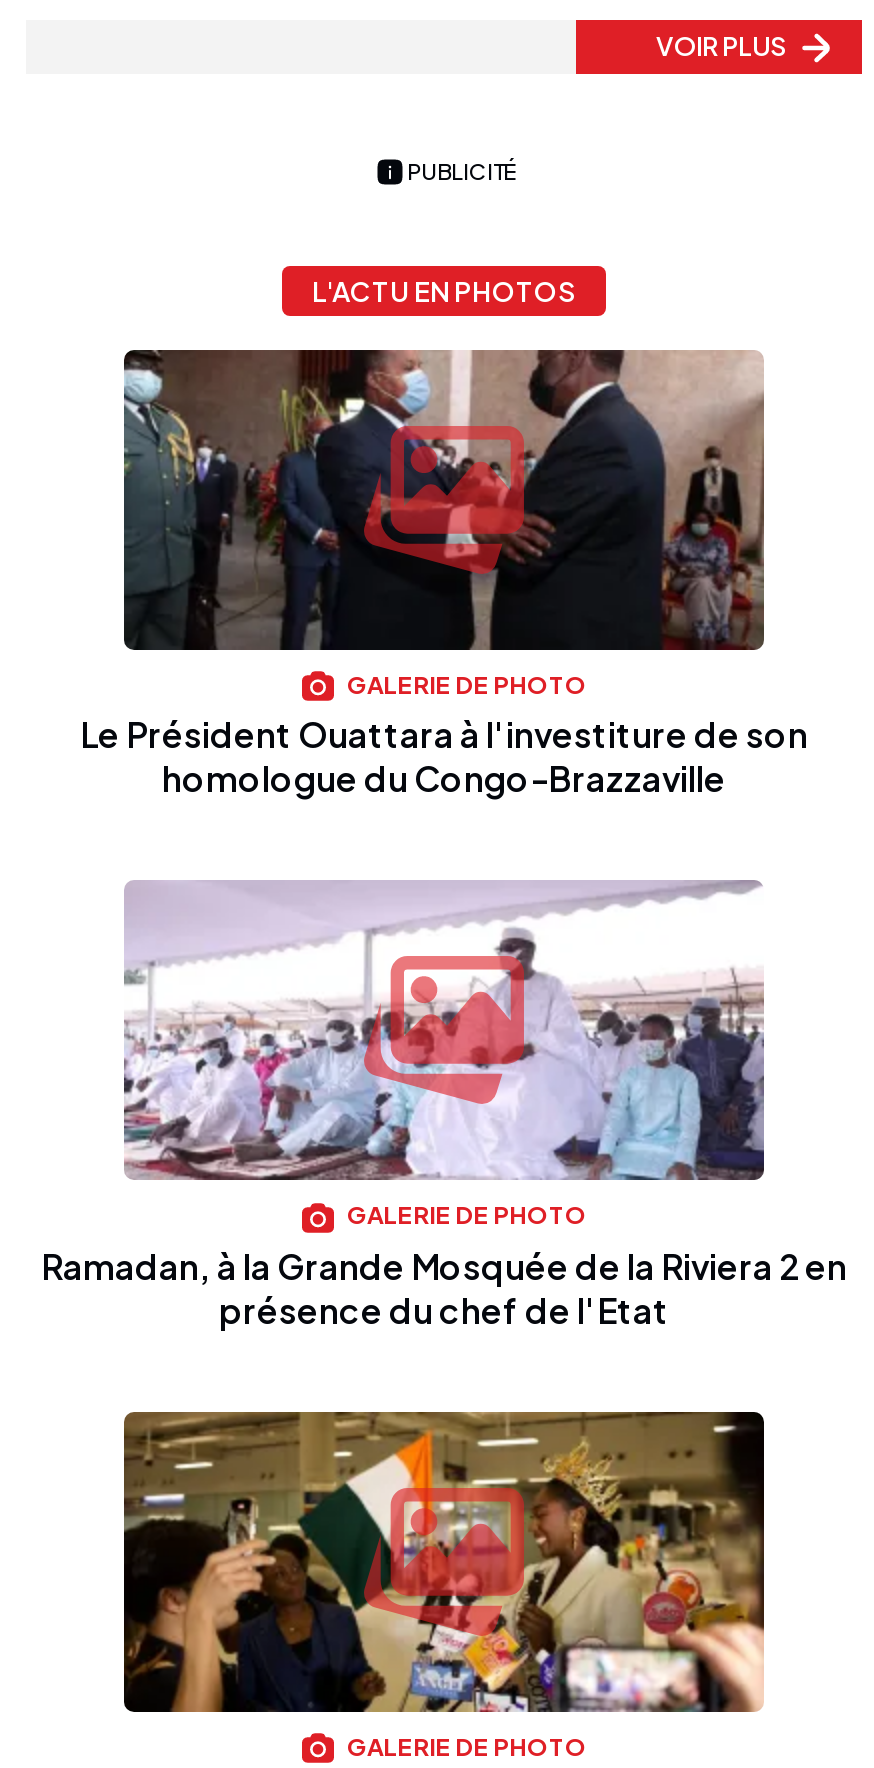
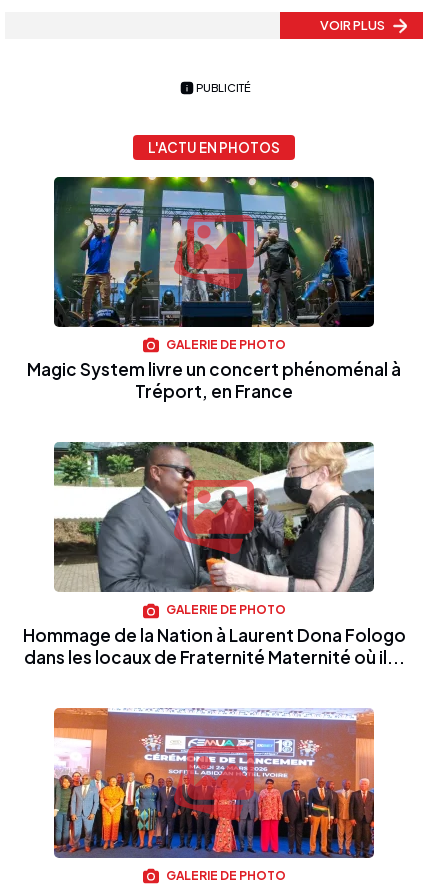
[80,348,808,800] [image] | Le Président Ouattara à l'investiture de son | homologue du Congo-Brazzaville -> [27,176,401,402] [image] | Magic System livre un concert phénoménal à | Tréport, en France
[41,880,847,1331] [image] | Ramadan, à la Grande Mosquée de la Riviera 2 en | présence du chef de l'Etat -> [22,441,405,667] [image] | Hommage de la Nation à Laurent Dona Fologo | dans les locaux de Fraternité Maternité où il...
[122,1410,766,1714] [image] -> [53,707,375,859] [image]

